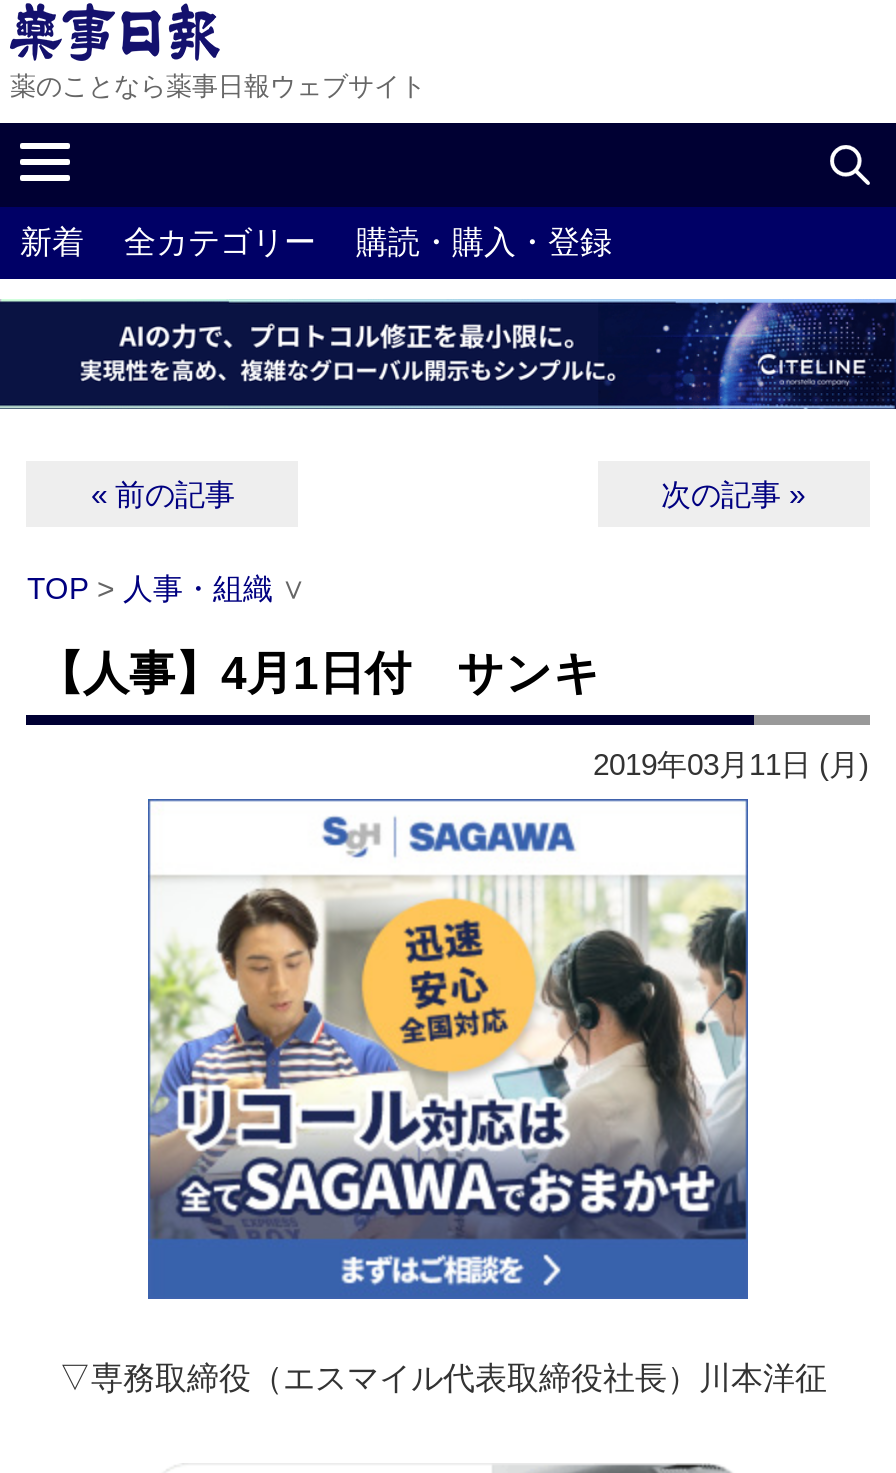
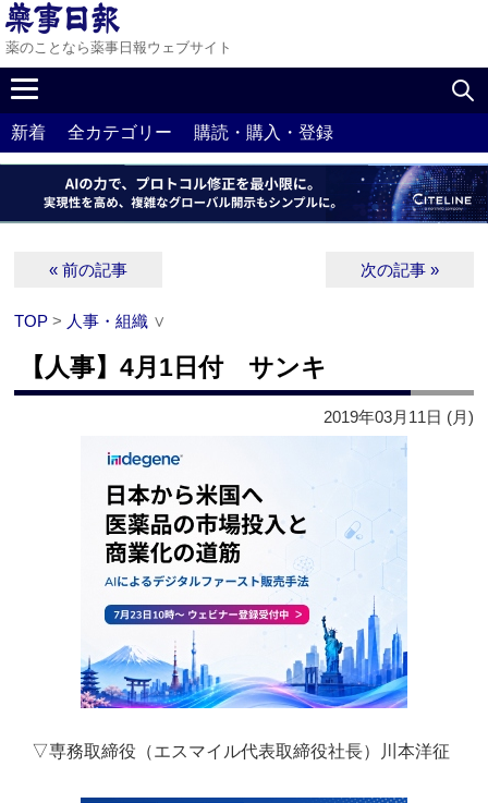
[146,797,750,1301] [image] -> [80,436,407,709] [image]

